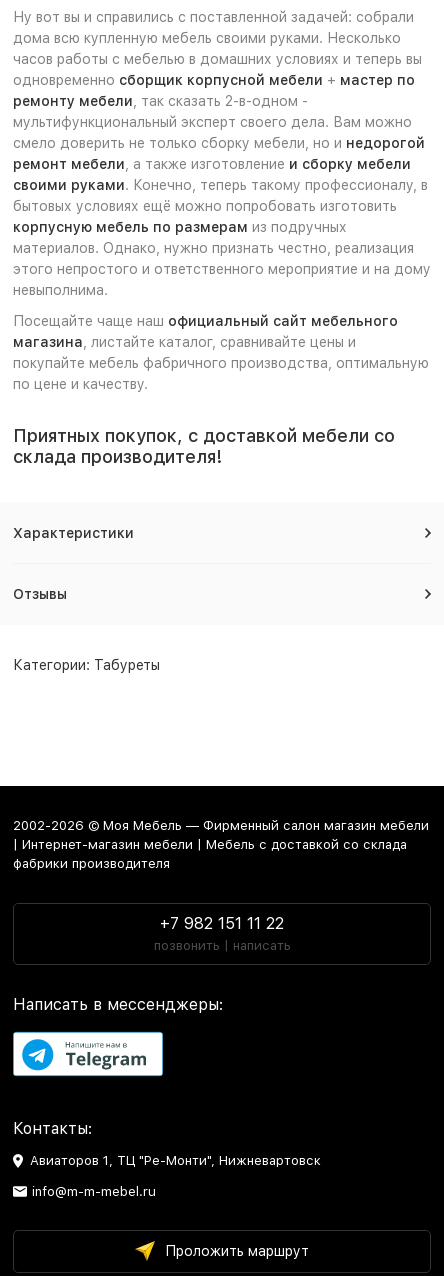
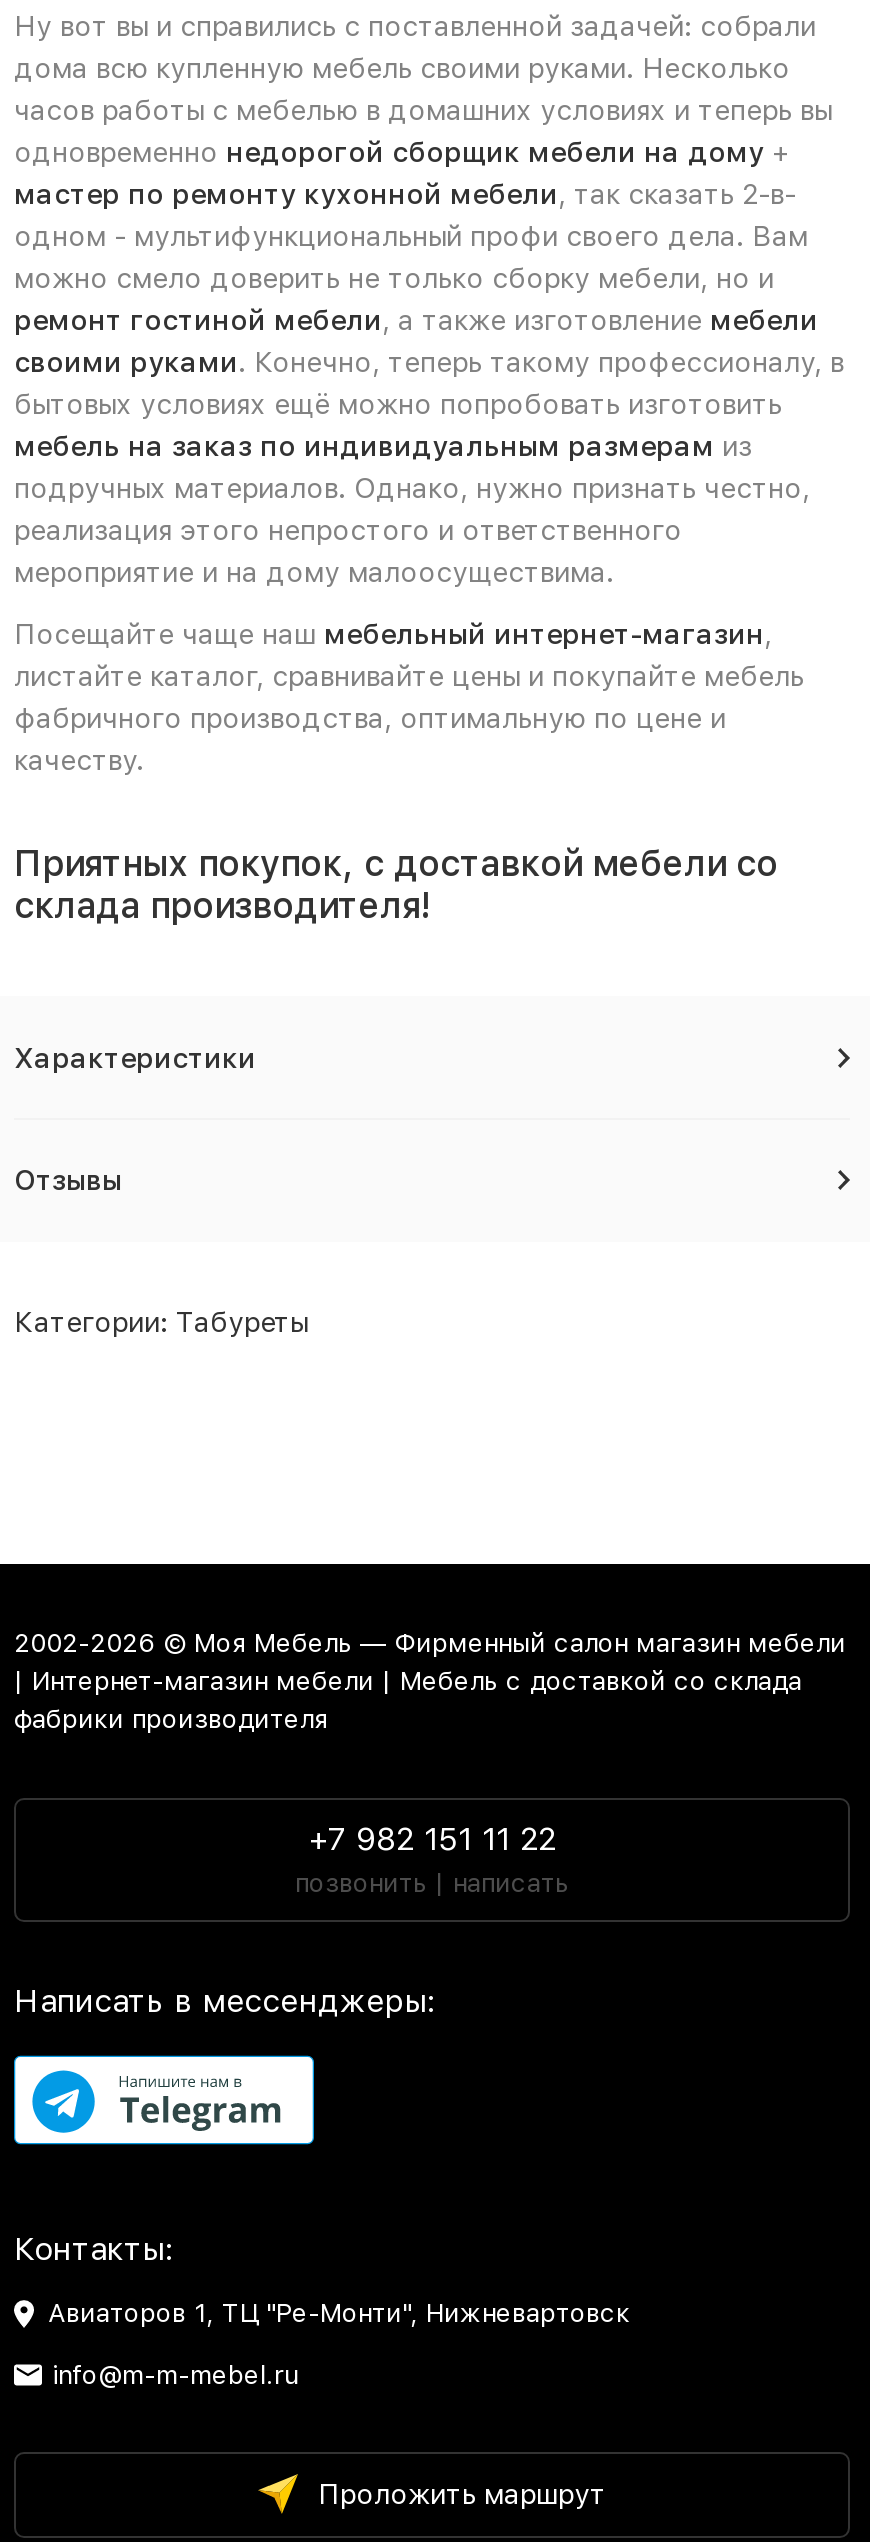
[13,71,425,171] одновременно сборщик корпусной мебели + мастер по | ремонту мебели, так сказать 2-в-одном - | мультифункциональный эксперт своего дела. Вам можно | смело доверить не только сборку мебели, но и недорогой | ремонт мебели, а также изготовление и сборку мебели -> [14,135,818,335] одновременно недорогой сборщик мебели на дому + | мастер по ремонту кухонной мебели, так сказать 2-в- | одном - мультифункциональный профи своего дела. Вам | можно смело доверить не только сборку мебели, но и | ремонт гостиной мебели, а также изготовление мебели
[13,218,431,297] корпусную мебель по размерам из подручных | материалов. Однако, нужно признать честно, реализация | этого непростого и ответственного мероприятие и на дому | невыполнима. -> [14,429,810,587] мебель на заказ по индивидуальным размерам из | подручных материалов. Однако, нужно признать честно, | реализация этого непростого и ответственного | мероприятие и на дому малоосуществима.
[13,312,429,391] Посещайте чаще наш официальный сайт мебельного | магазина, листайте каталог, сравнивайте цены и | покупайте мебель фабричного производства, оптимальную | по цене и качеству. -> [14,617,804,775] Посещайте чаще наш мебельный интернет-магазин, | листайте каталог, сравнивайте цены и покупайте мебель | фабричного производства, оптимальную по цене и | качеству.

